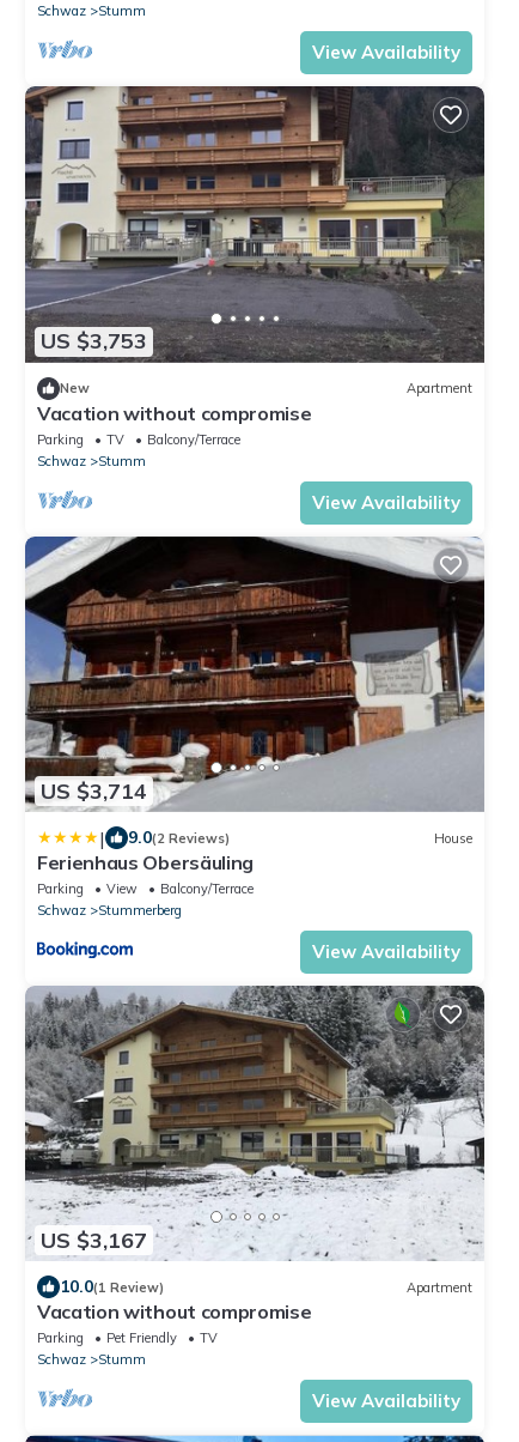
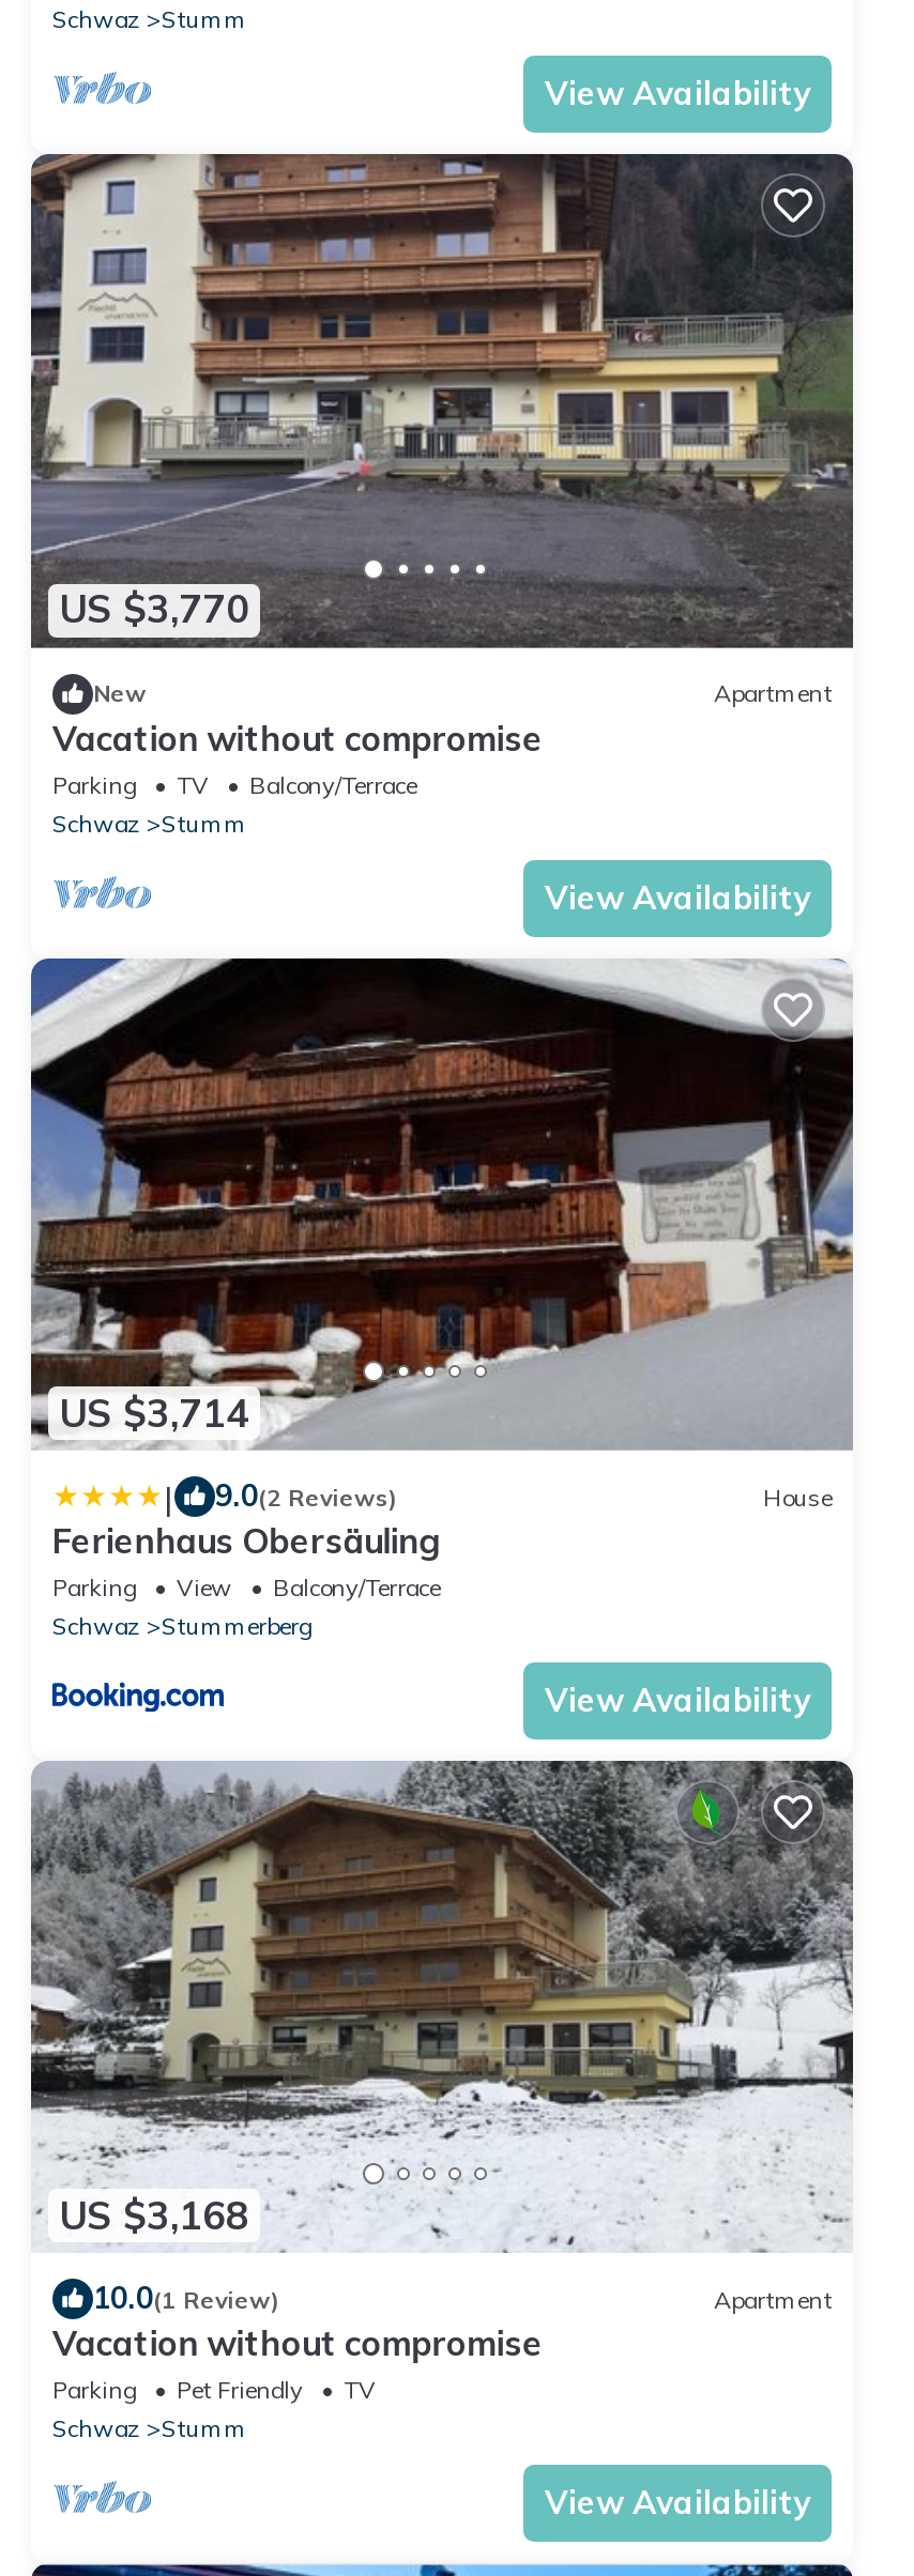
[41,327,147,355] US $3,753 -> [59,585,249,634] US $3,770
[41,1226,147,1254] US $3,167 -> [59,2191,249,2240] US $3,168

